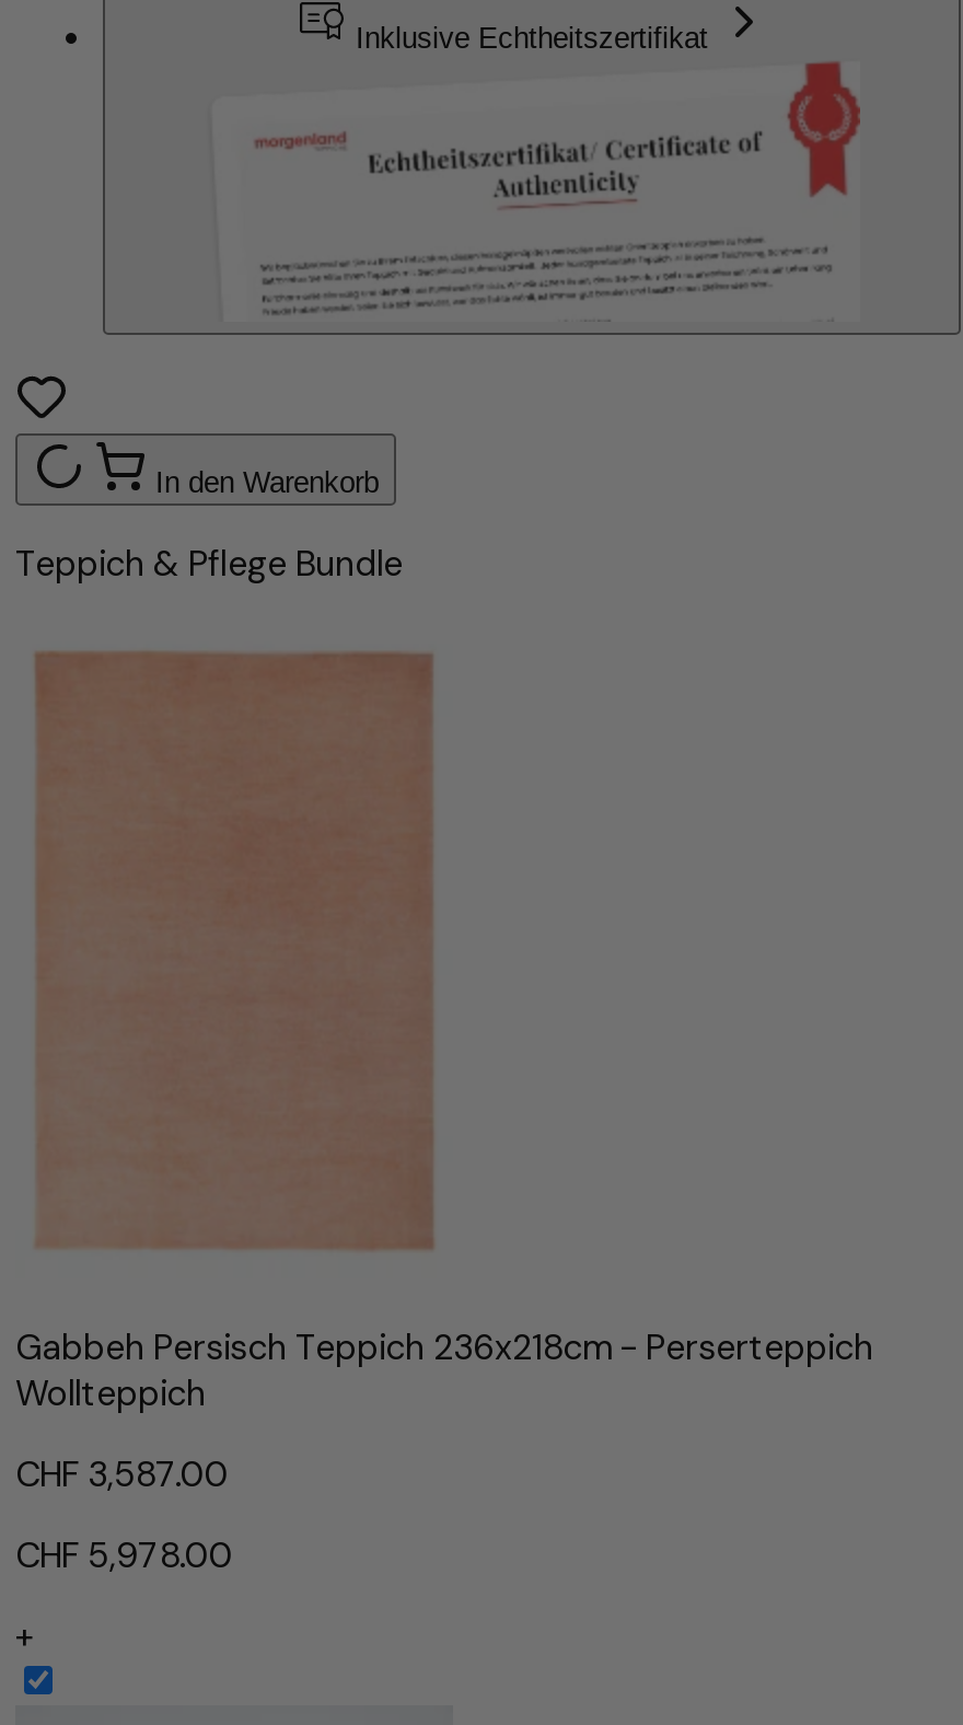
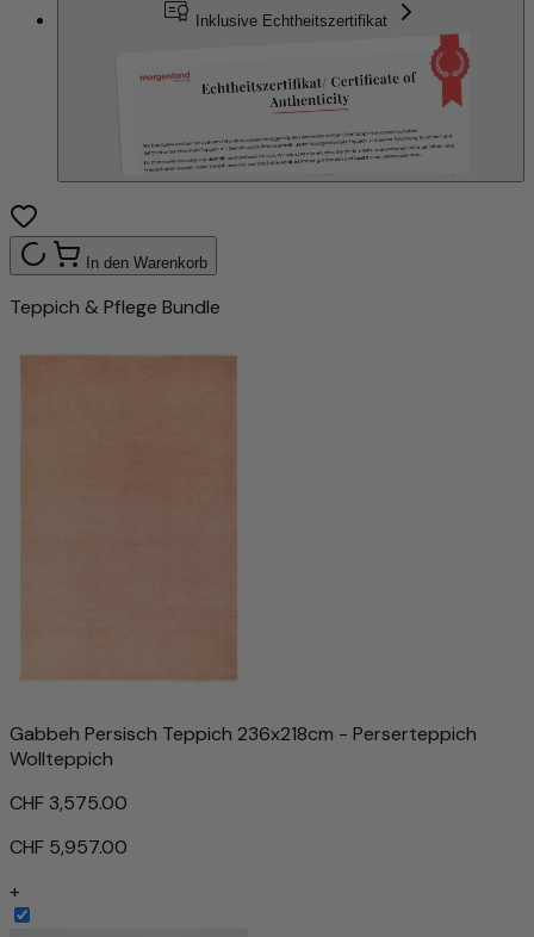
[15,1451,228,1497] CHF 3,587.00 -> [10,790,128,815] CHF 3,575.00
[15,1532,232,1578] CHF 5,978.00 -> [10,834,128,859] CHF 5,957.00

